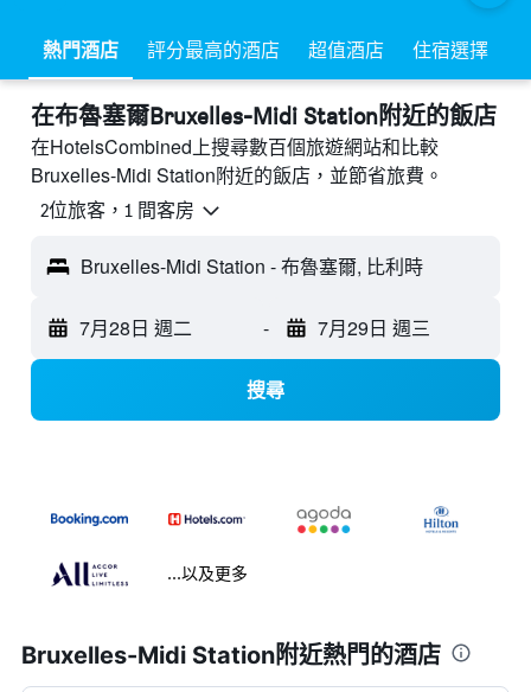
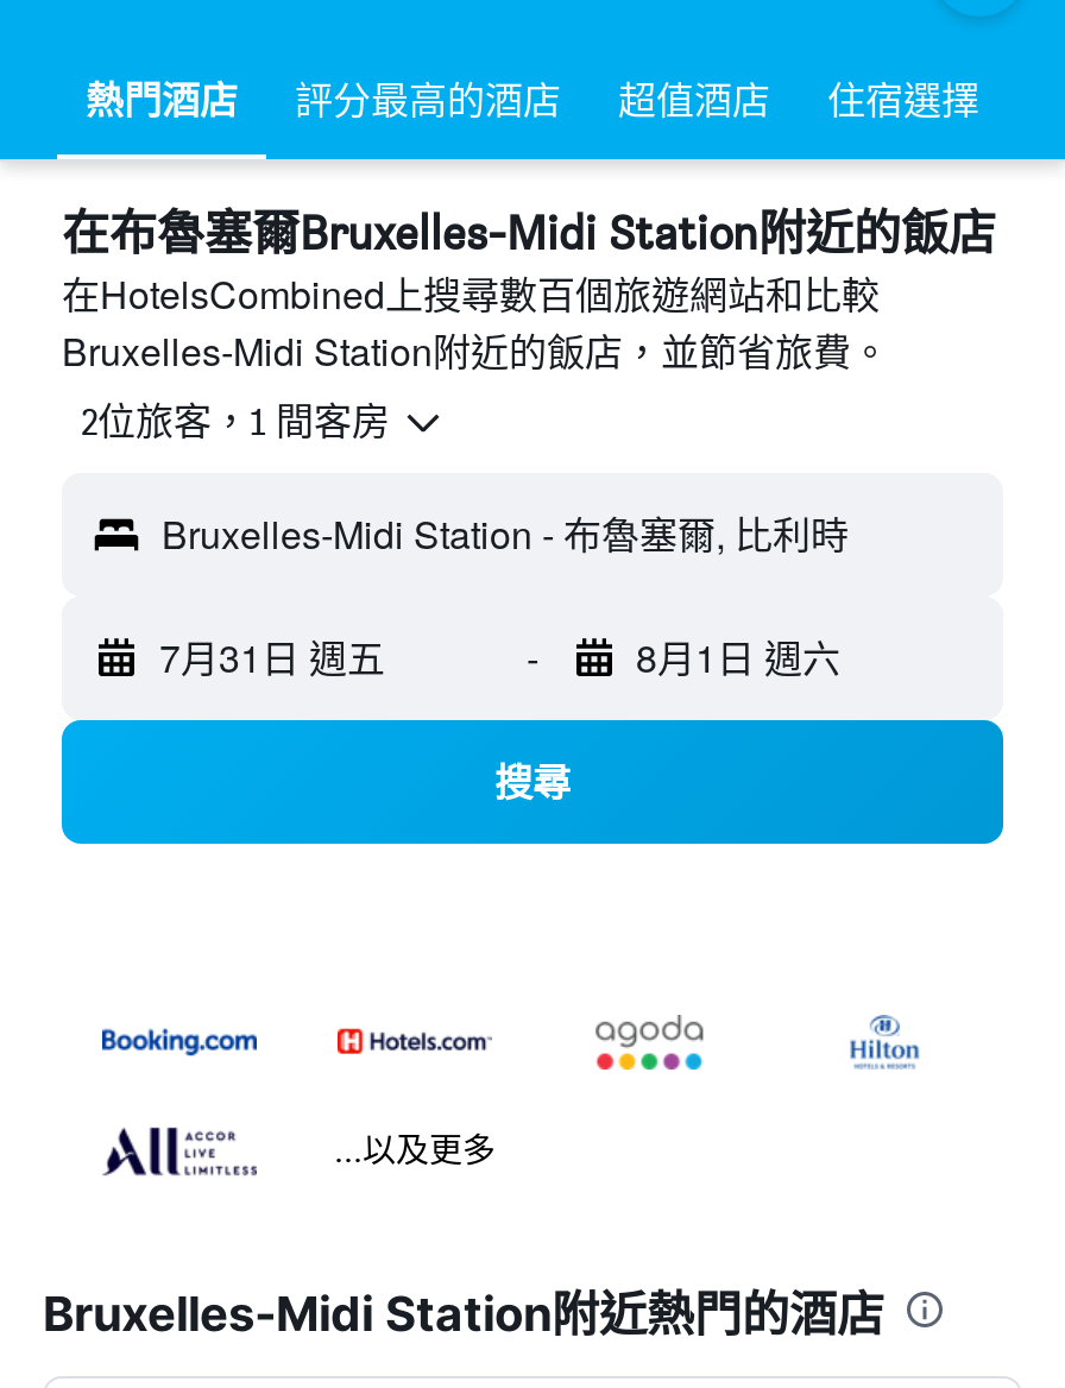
[79,314,192,341] 7月28日 週二 -> [159,630,385,685] 7月31日 週五
[317,314,430,341] 7月29日 週三 -> [636,630,840,685] 8月1日 週六

